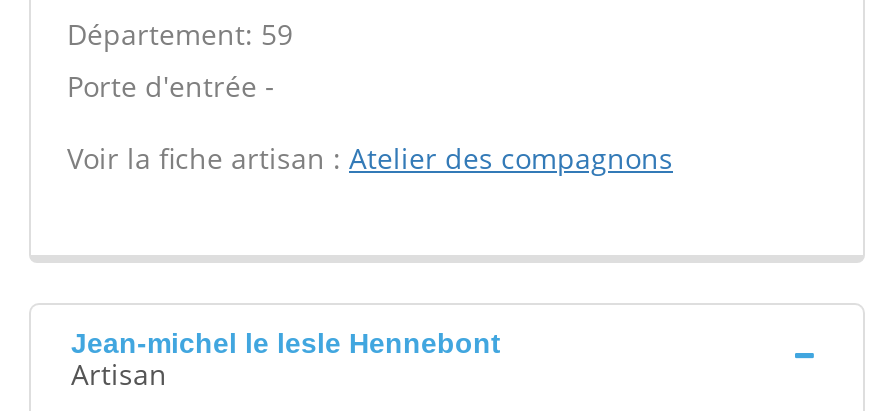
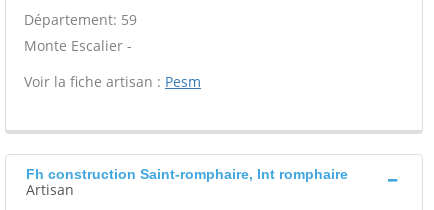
[67,67,275,105] Porte d'entrée - -> [24,36,132,55] Monte Escalier -
[67,139,673,177] Voir la fiche artisan : Atelier des compagnons -> [24,72,201,91] Voir la fiche artisan : Pesm
[71,327,501,359] Jean-michel le lesle Hennebont -> [26,166,348,182] Fh construction Saint-romphaire, Int romphaire

